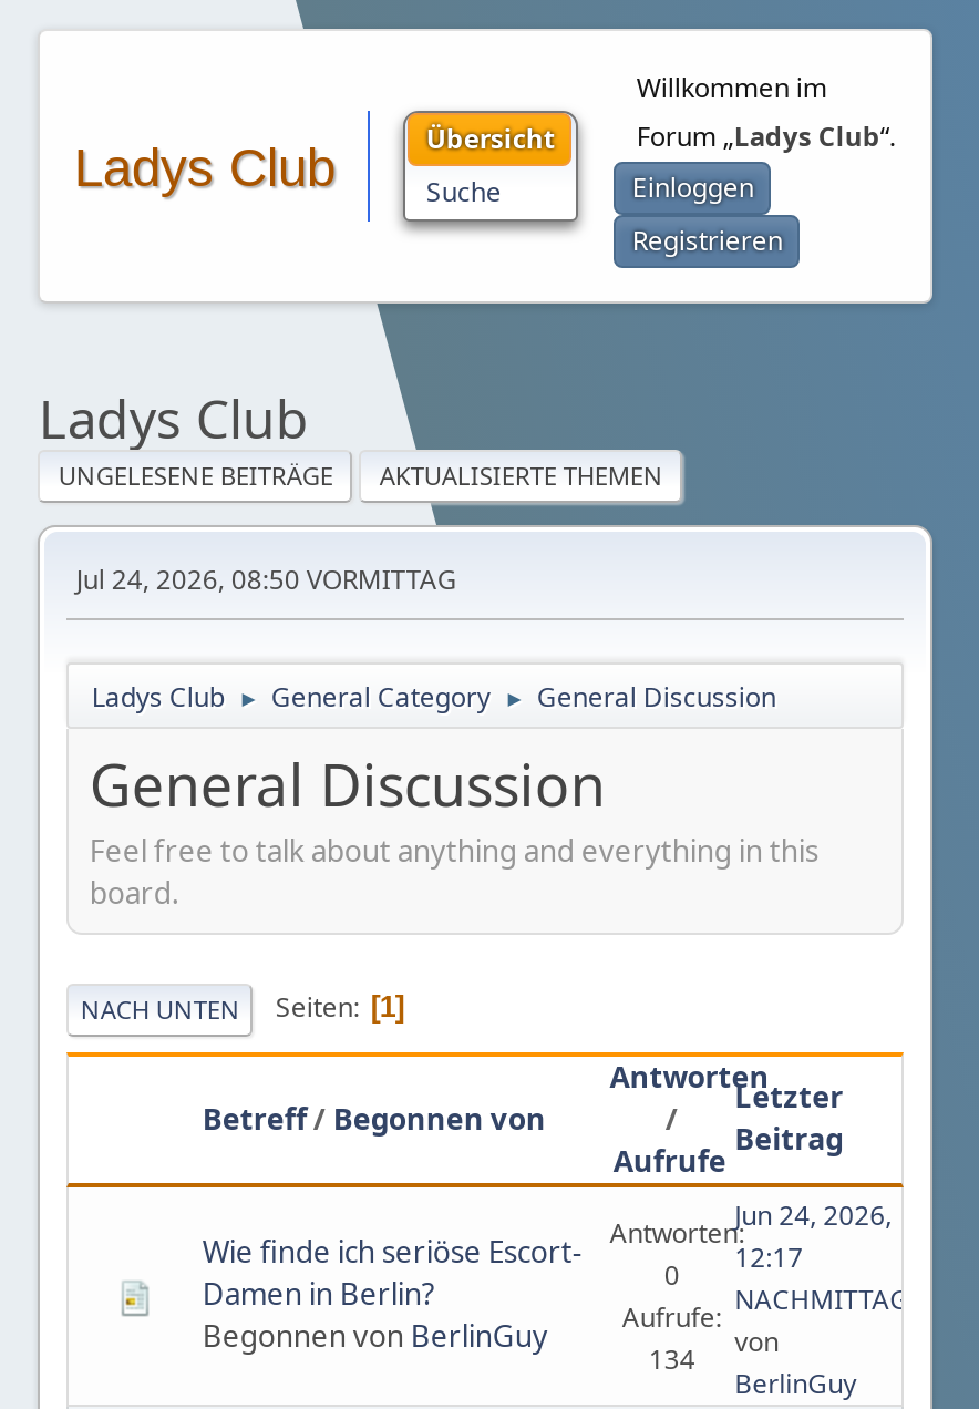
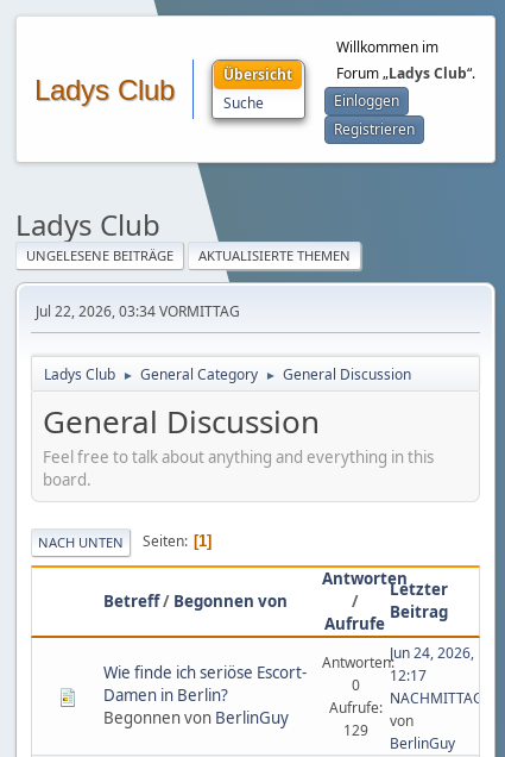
[76,560,457,598] Jul 24, 2026, 08:50 VORMITTAG -> [36,301,240,321] Jul 22, 2026, 03:34 VORMITTAG
[649,1321,779,1377] 134 von -> [343,710,413,740] 129 von

